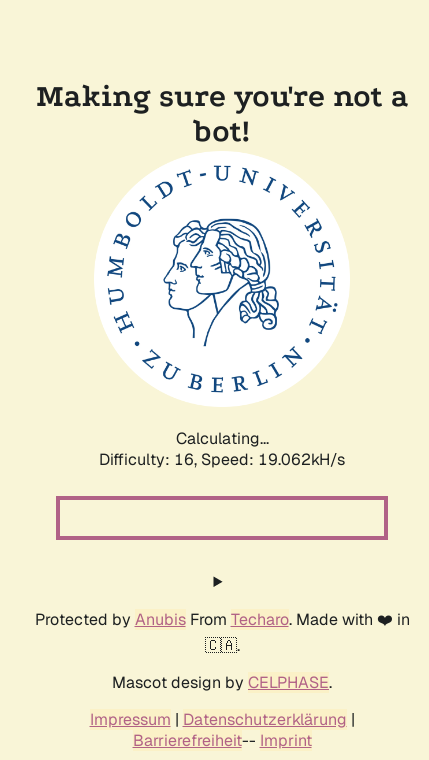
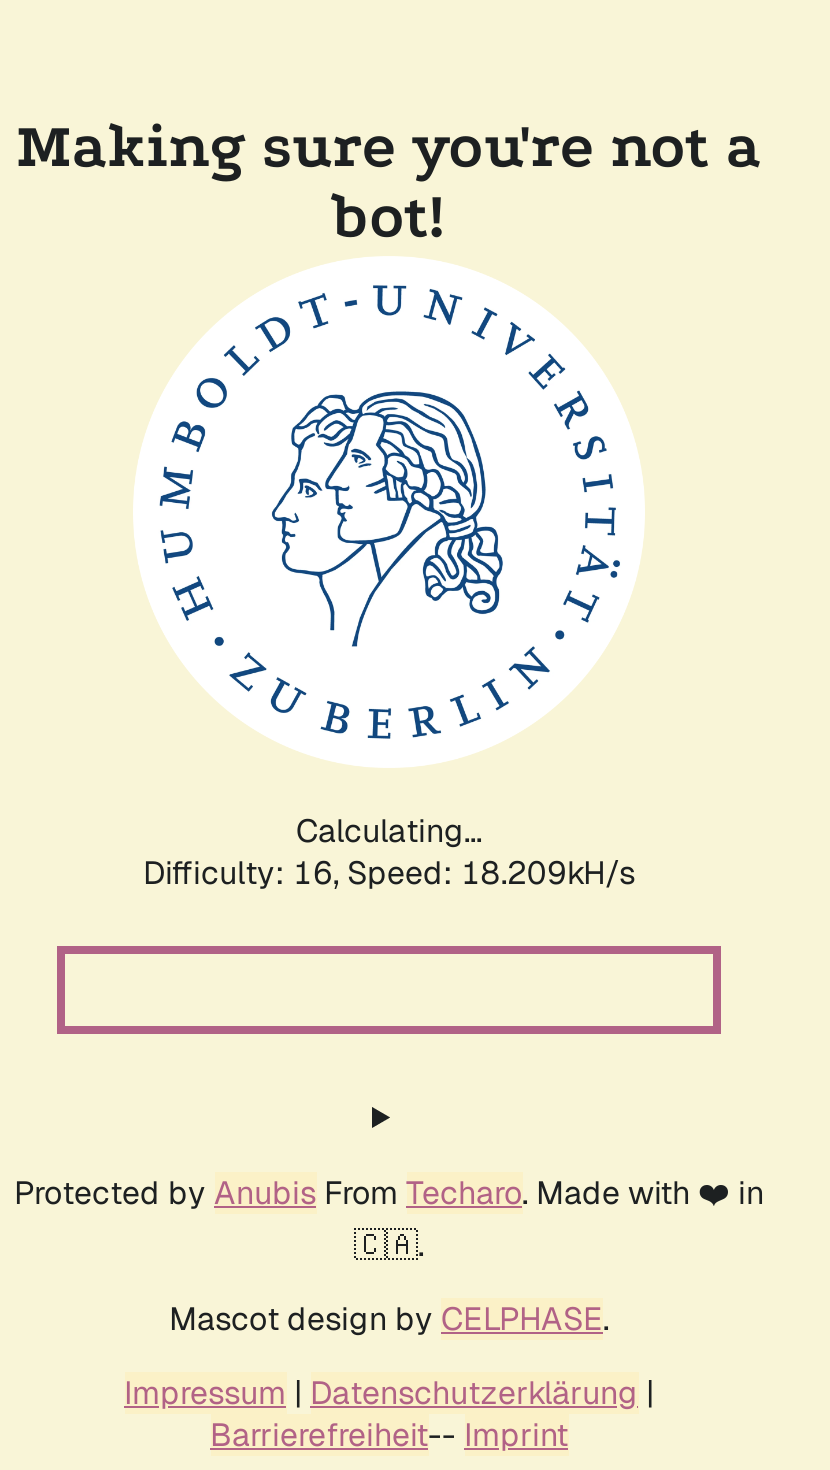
[99,449,345,470] Difficulty: 16, Speed: 19.062kH/s -> [143,852,635,894] Difficulty: 16, Speed: 18.209kH/s

